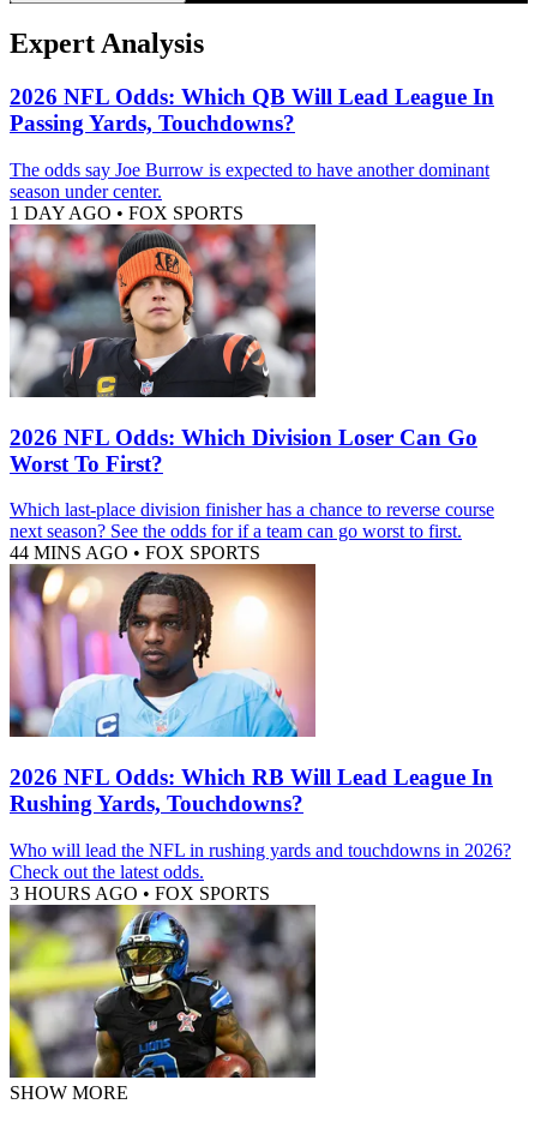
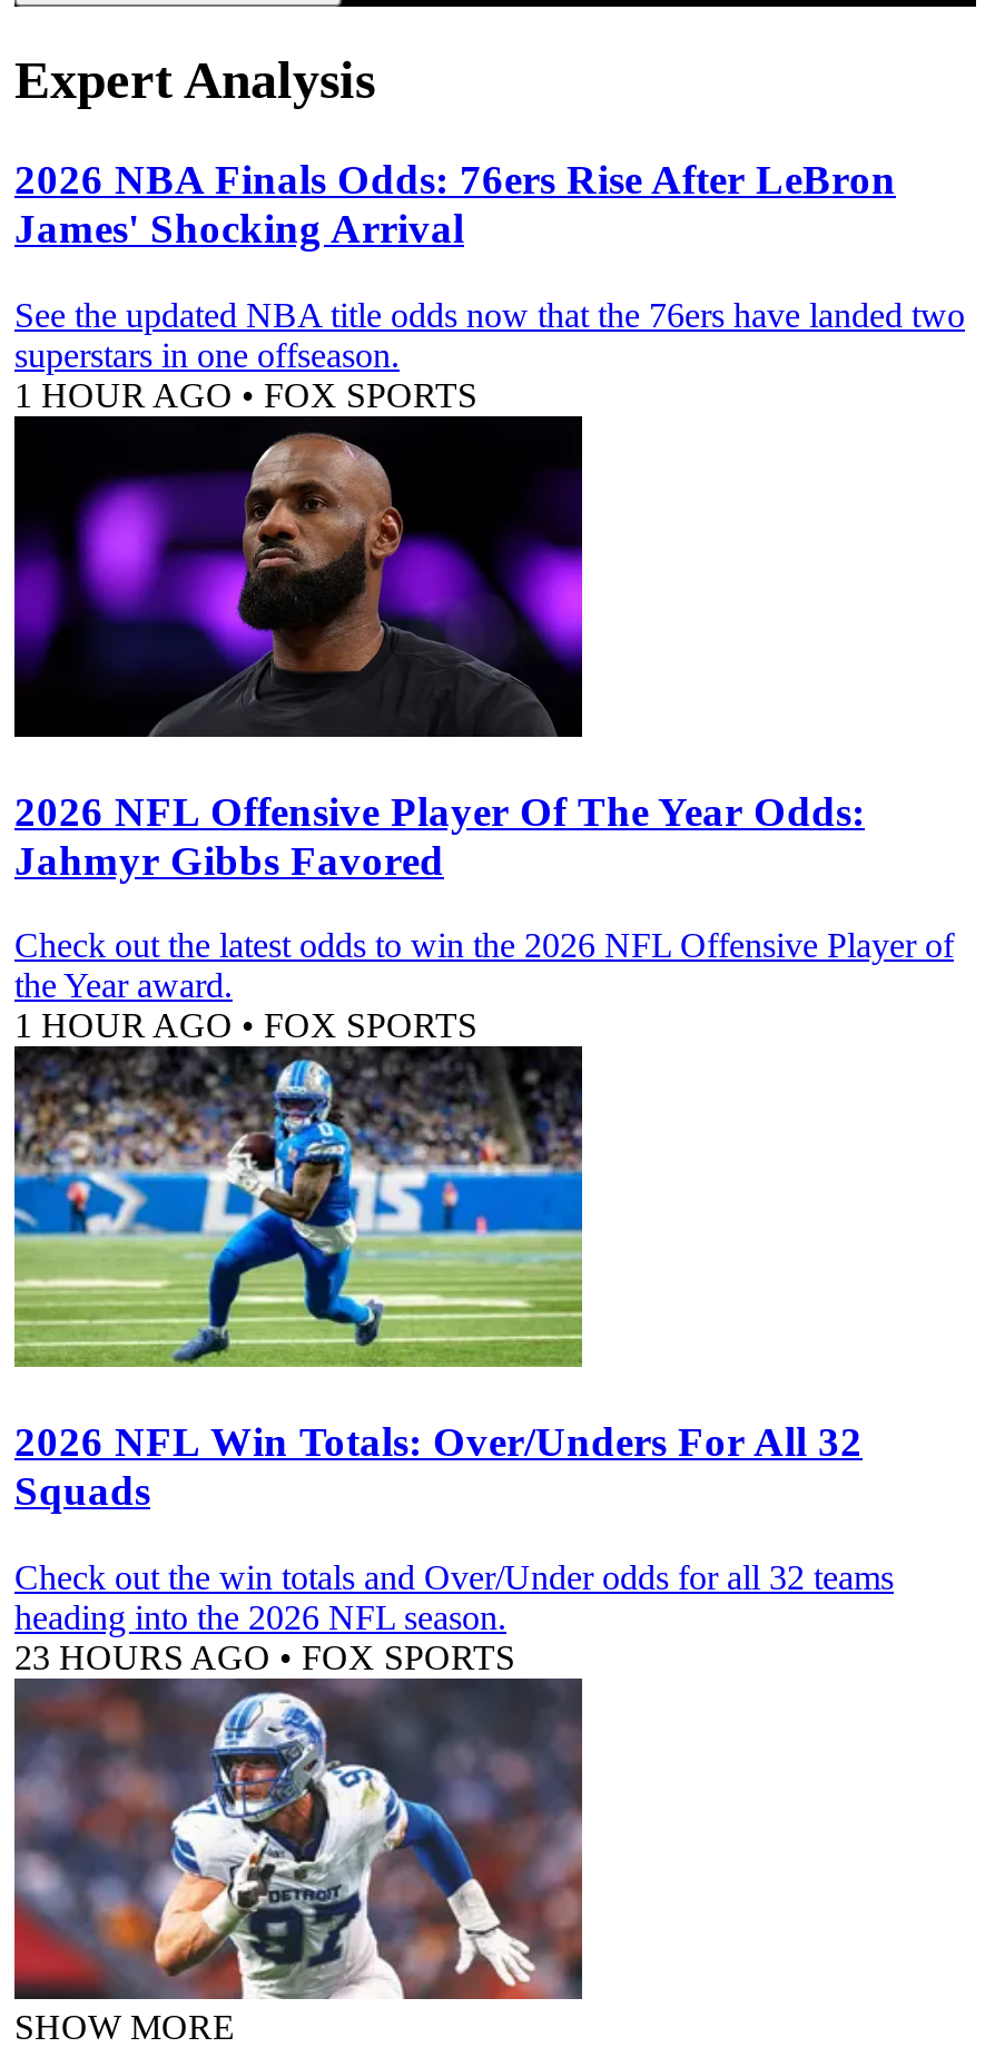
[10,84,494,136] 2026 NFL Odds: Which QB Will Lead League In | Passing Yards, Touchdowns? -> [14,156,896,252] 2026 NBA Finals Odds: 76ers Rise After LeBron | James' Shocking Arrival
[10,159,489,223] The odds say Joe Burrow is expected to have another dominant | season under center. | 1 DAY AGO • FOX SPORTS -> [14,296,965,414] See the updated NBA title odds now that the 76ers have landed two | superstars in one offseason. | 1 HOUR AGO • FOX SPORTS
[8,223,477,476] [image] | 2026 NFL Odds: Which Division Loser Can Go | Worst To First? -> [12,414,865,883] [image] | 2026 NFL Offensive Player Of The Year Odds: | Jahmyr Gibbs Favored
[8,500,494,738] [image] | Which last-place division finisher has a chance to reverse course | next season? See the odds for if a team can go worst to first. | 44 MINS AGO • FOX SPORTS -> [12,927,954,1369] [image] | Check out the latest odds to win the 2026 NFL Offensive Player of | the Year award. | 1 HOUR AGO • FOX SPORTS
[10,764,493,816] 2026 NFL Odds: Which RB Will Lead League In | Rushing Yards, Touchdowns? -> [14,1418,863,1514] 2026 NFL Win Totals: Over/Unders For All 32 | Squads
[10,840,511,903] Who will lead the NFL in rushing yards and touchdowns in 2026? | Check out the latest odds. | 3 HOURS AGO • FOX SPORTS -> [14,1558,894,1676] Check out the win totals and Over/Under odds for all 32 teams | heading into the 2026 NFL season. | 23 HOURS AGO • FOX SPORTS
[8,905,317,1079] [image] -> [12,1681,584,2001] [image]

